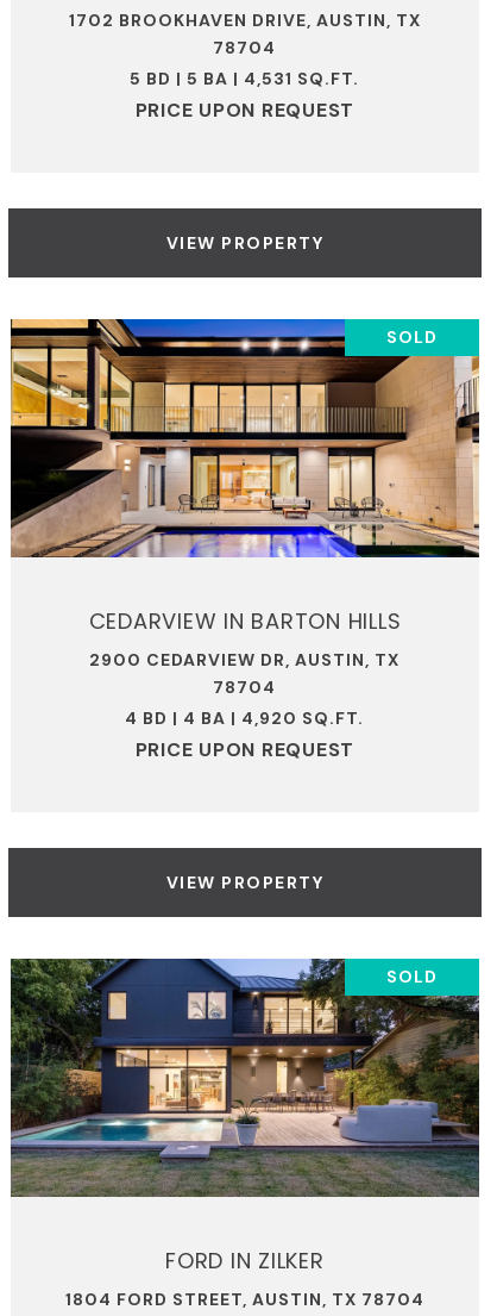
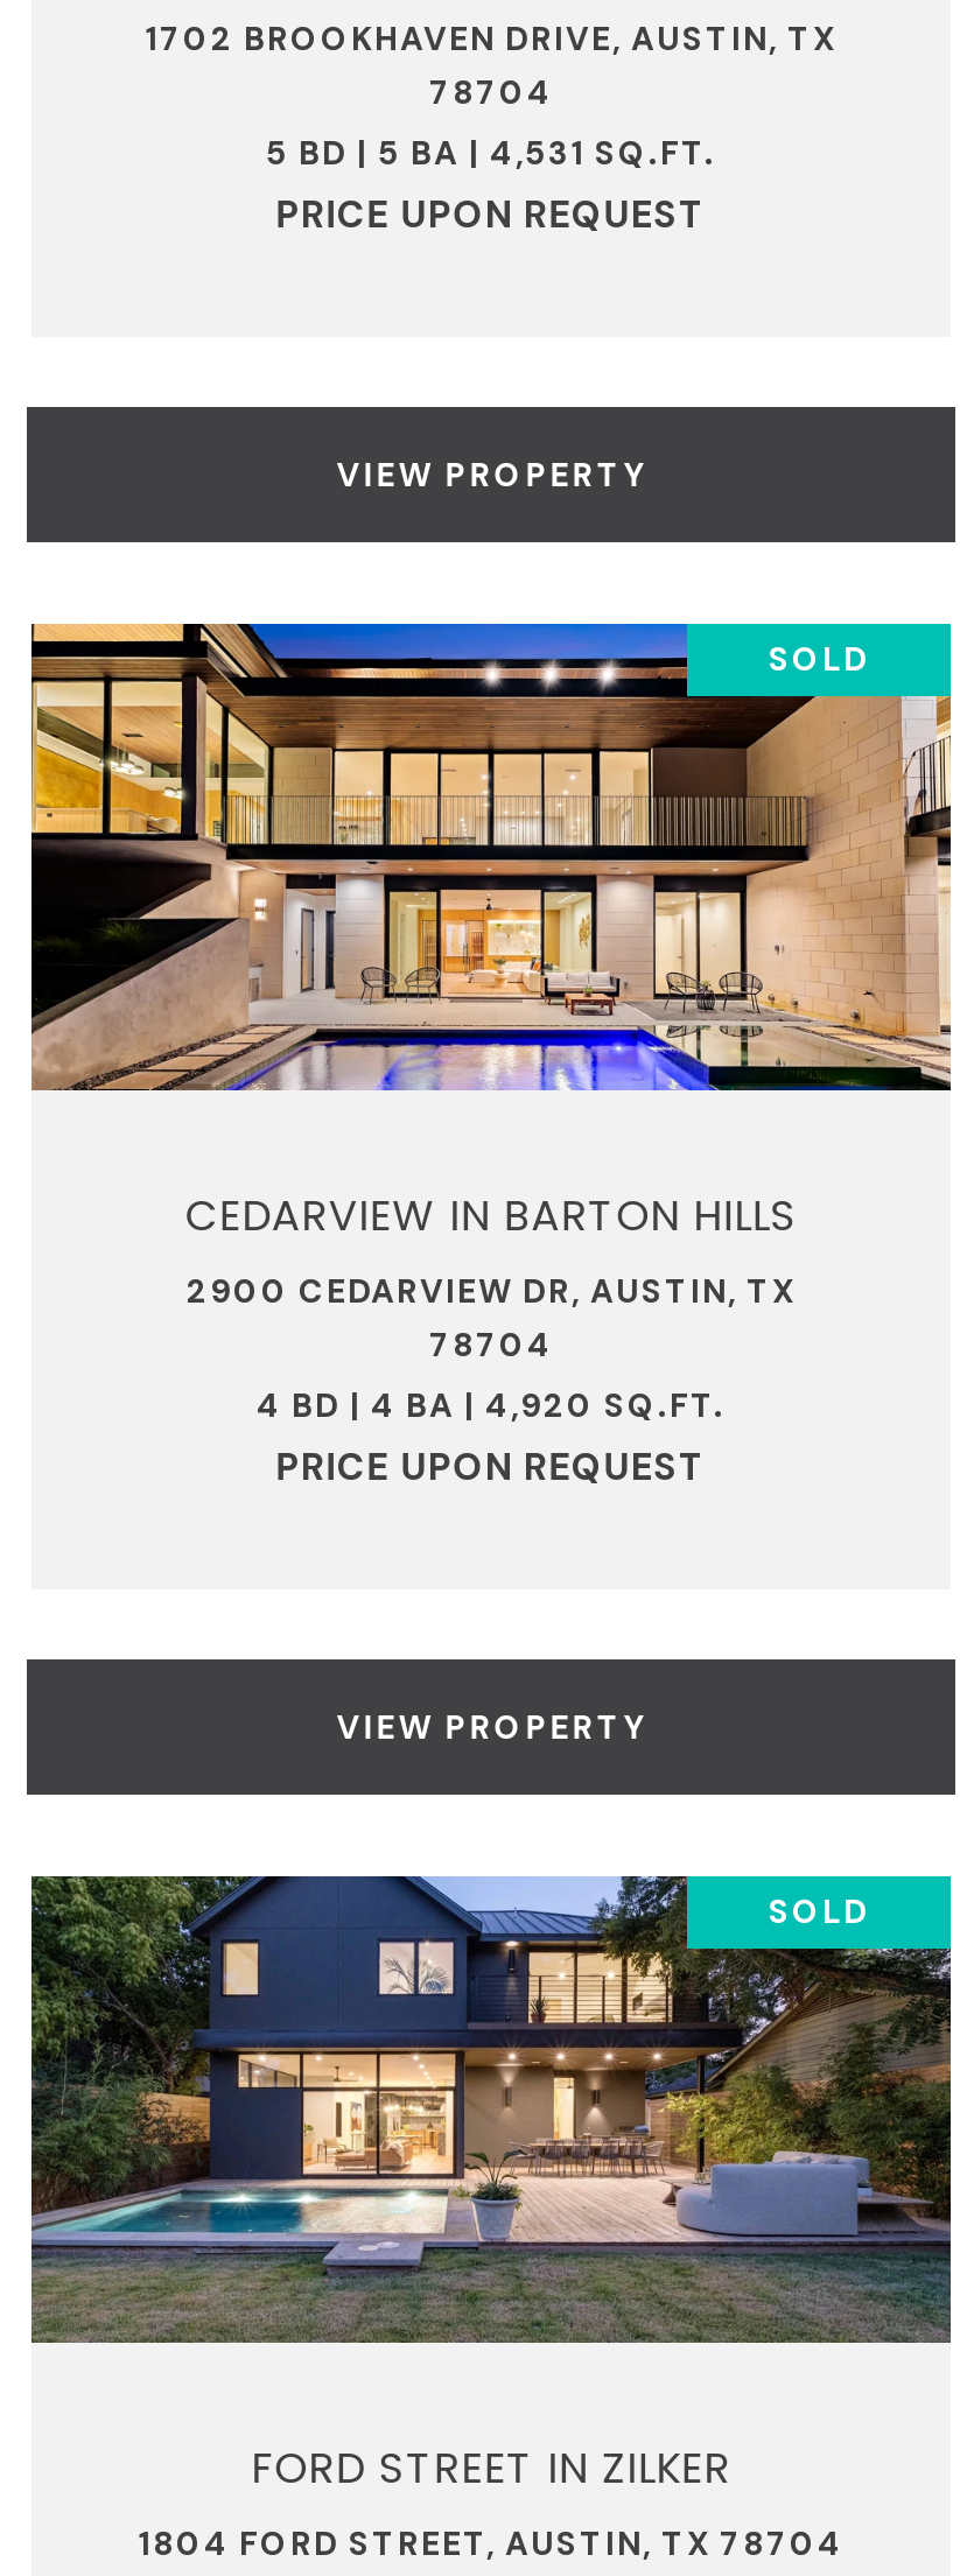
[166,1246,324,1276] FORD IN ZILKER -> [251,2438,731,2497] FORD STREET IN ZILKER

